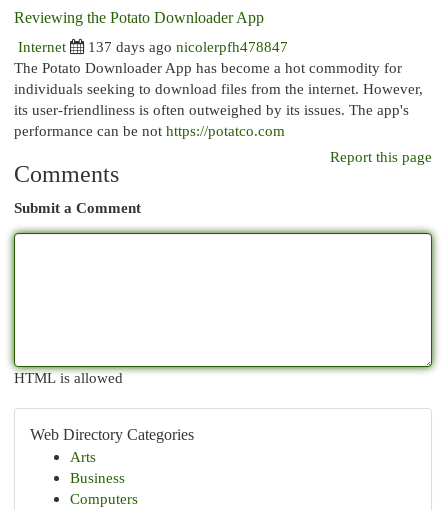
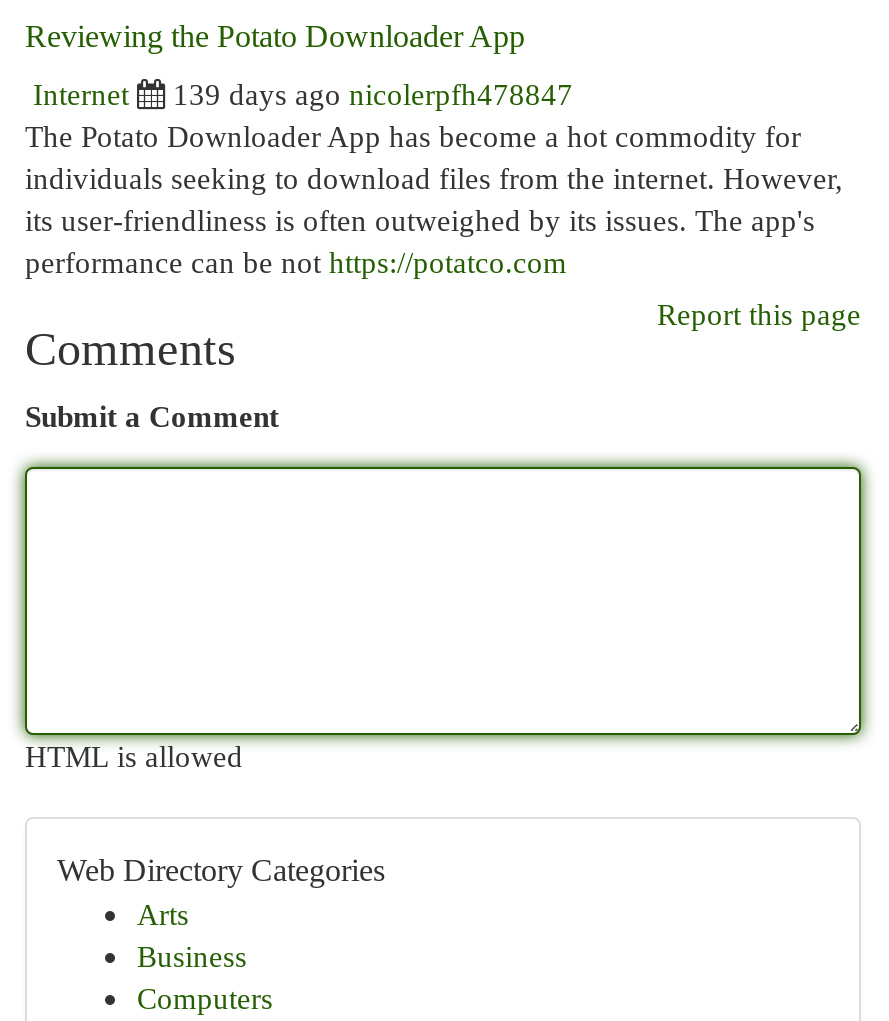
[88,38,288,55] 137 days ago nicolerpfh478847 -> [173,77,573,111] 139 days ago nicolerpfh478847

